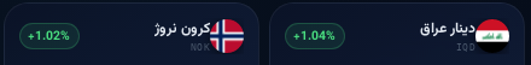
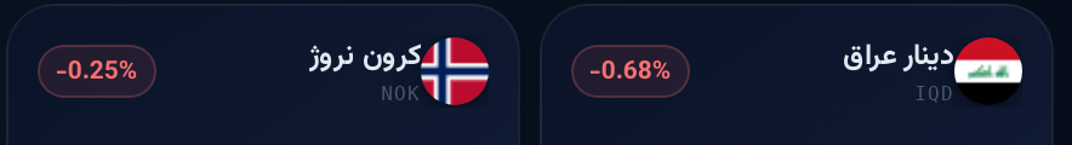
[28,26,70,47] +1.02% -> [56,51,138,92] -0.25%
[294,26,336,47] +1.04% -> [589,51,672,92] -0.68%

